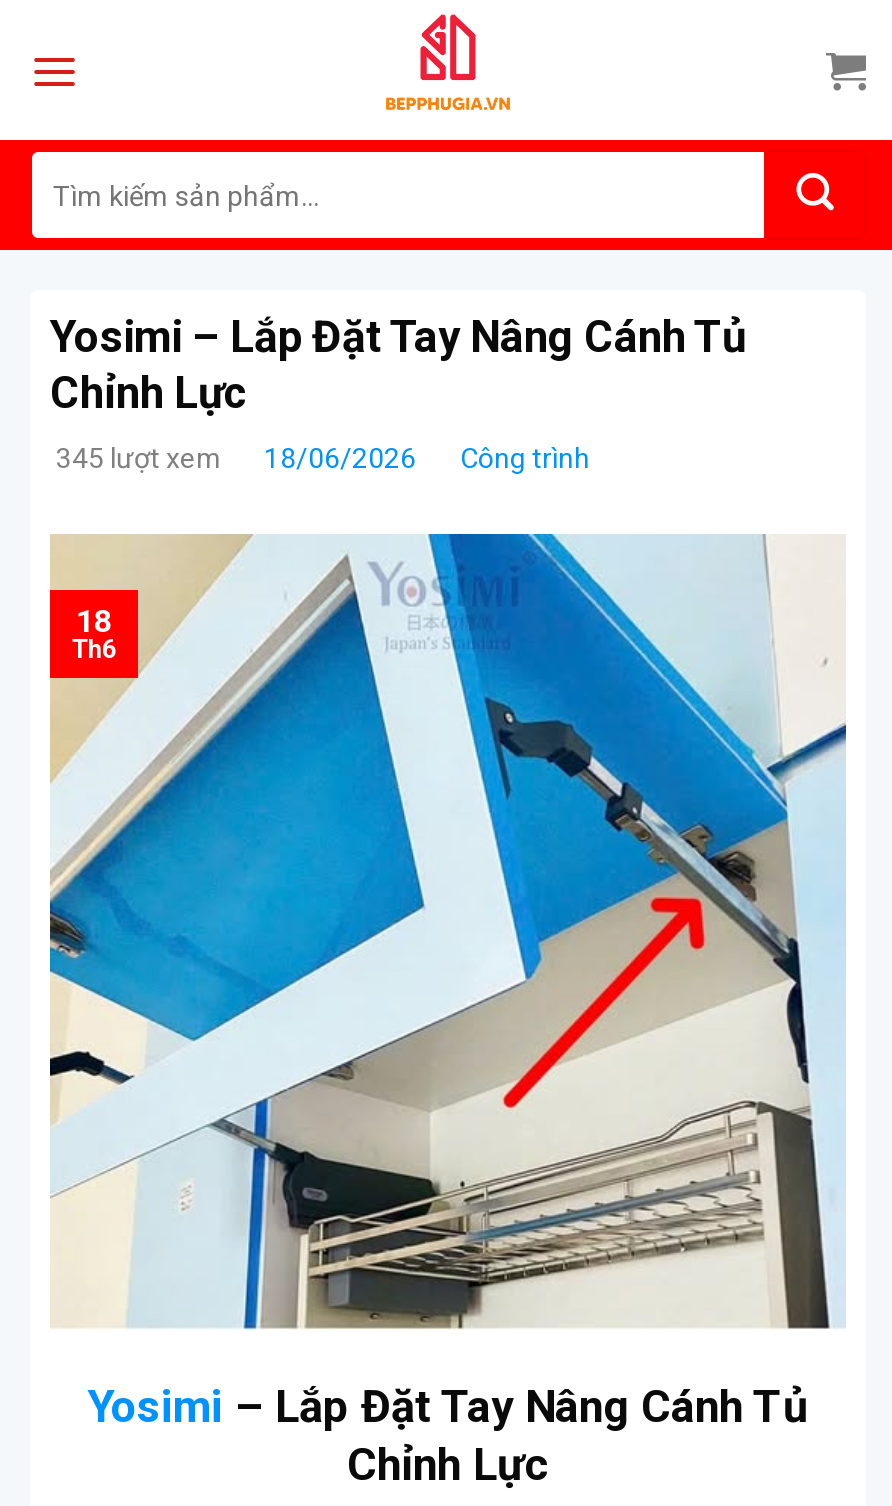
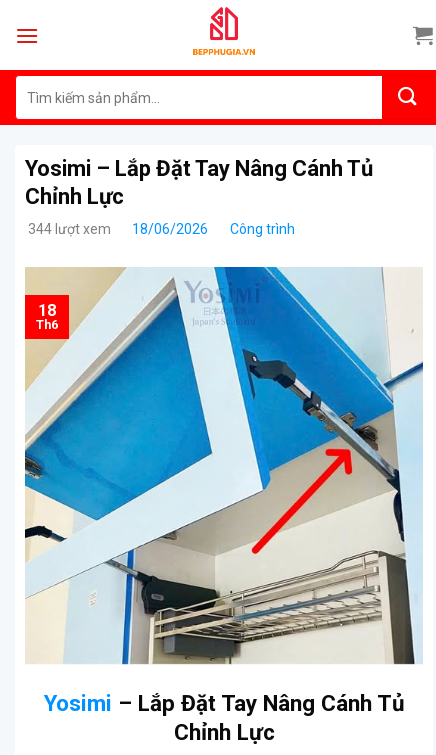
[56,442,590,474] 345 lượt xem 18/06/2026 Công trình -> [28,221,295,237] 344 lượt xem 18/06/2026 Công trình

